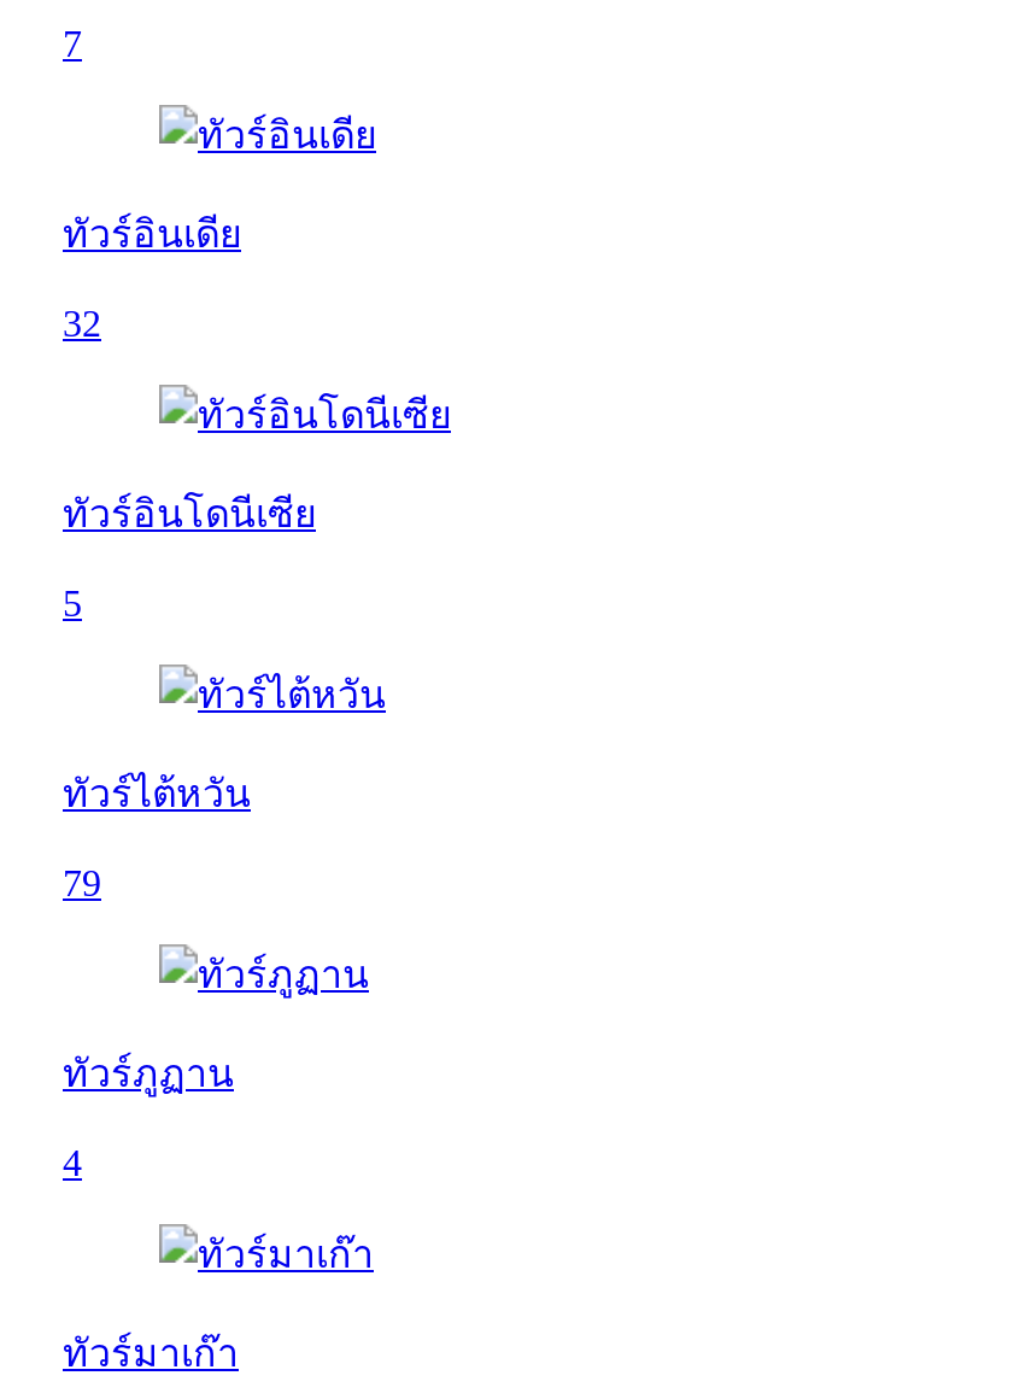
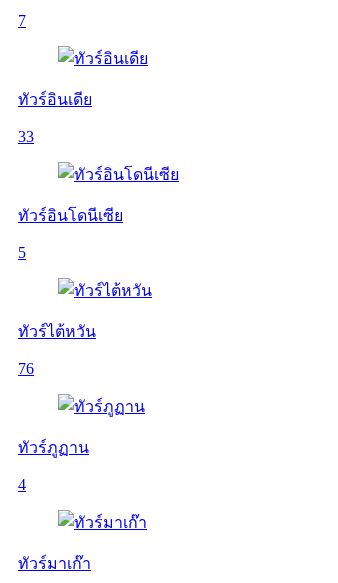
[63,303,101,344] 32 -> [18,128,34,145] 33
[63,862,101,903] 79 -> [18,360,34,377] 76

